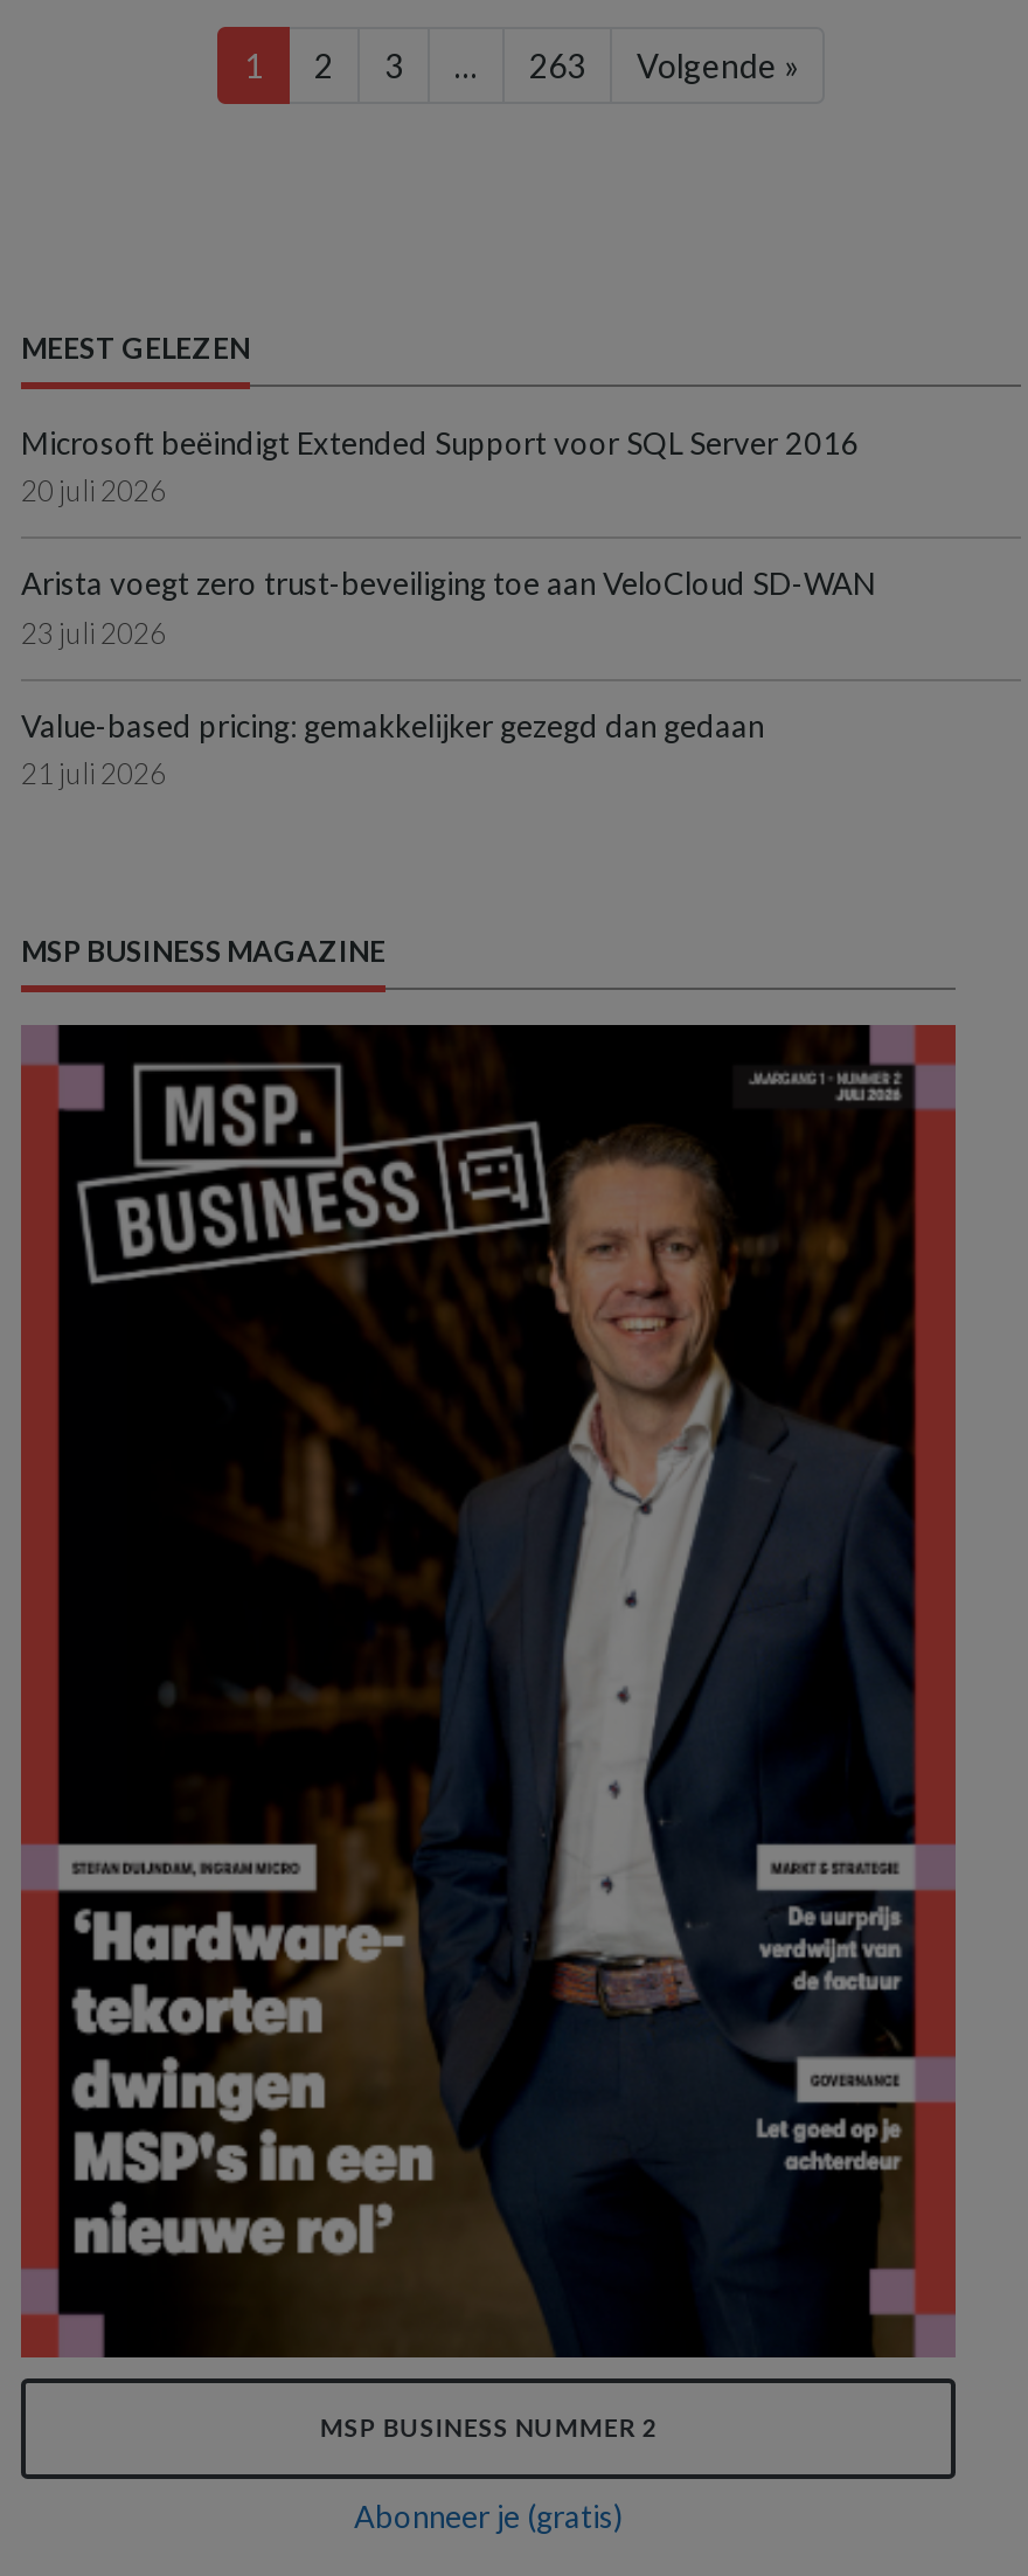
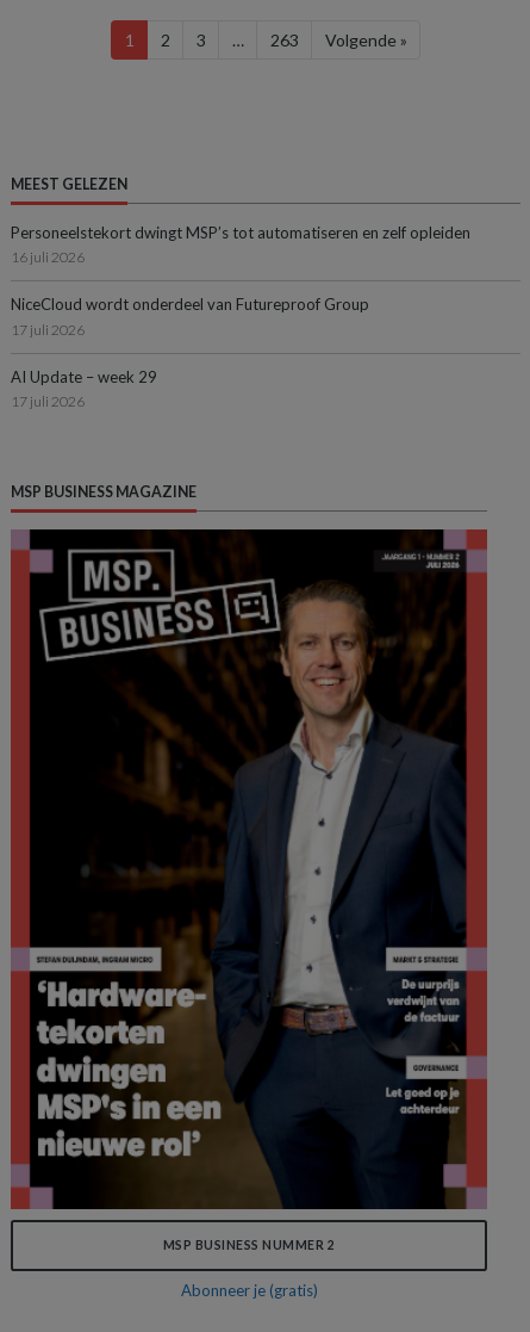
[21,424,860,509] Microsoft beëindigt Extended Support voor SQL Server 2016 | 20 juli 2026 -> [11,223,470,266] Personeelstekort dwingt MSP’s tot automatiseren en zelf opleiden | 16 juli 2026
[21,565,874,651] Arista voegt zero trust-beveiliging toe aan VeloCloud SD-WAN | 23 juli 2026 -> [11,295,369,338] NiceCloud wordt onderdeel van Futureproof Group | 17 juli 2026
[21,707,764,792] Value-based pricing: gemakkelijker gezegd dan gedaan | 21 juli 2026 -> [11,367,157,410] AI Update – week 29 | 17 juli 2026

